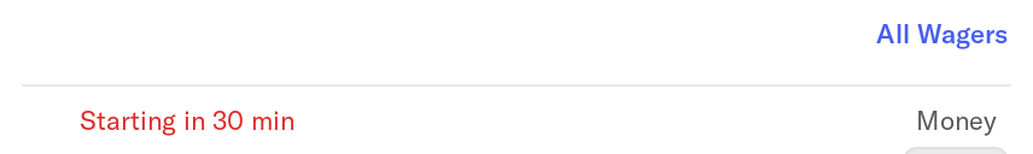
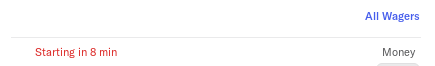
[80,103,294,137] Starting in 30 min -> [35,45,117,59] Starting in 8 min

